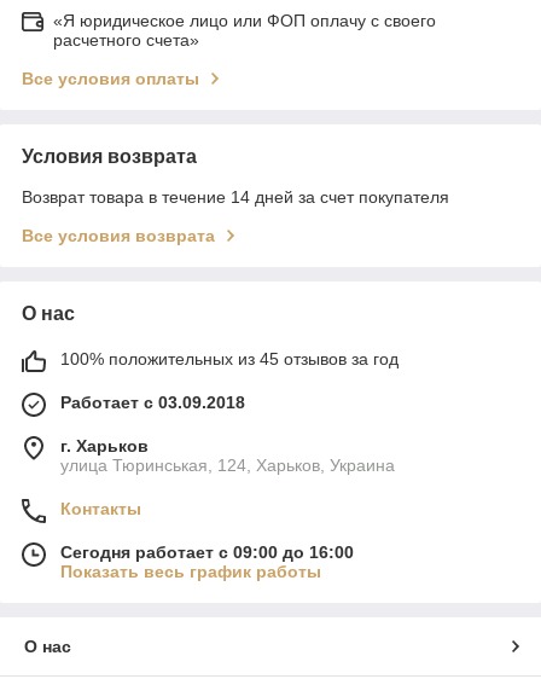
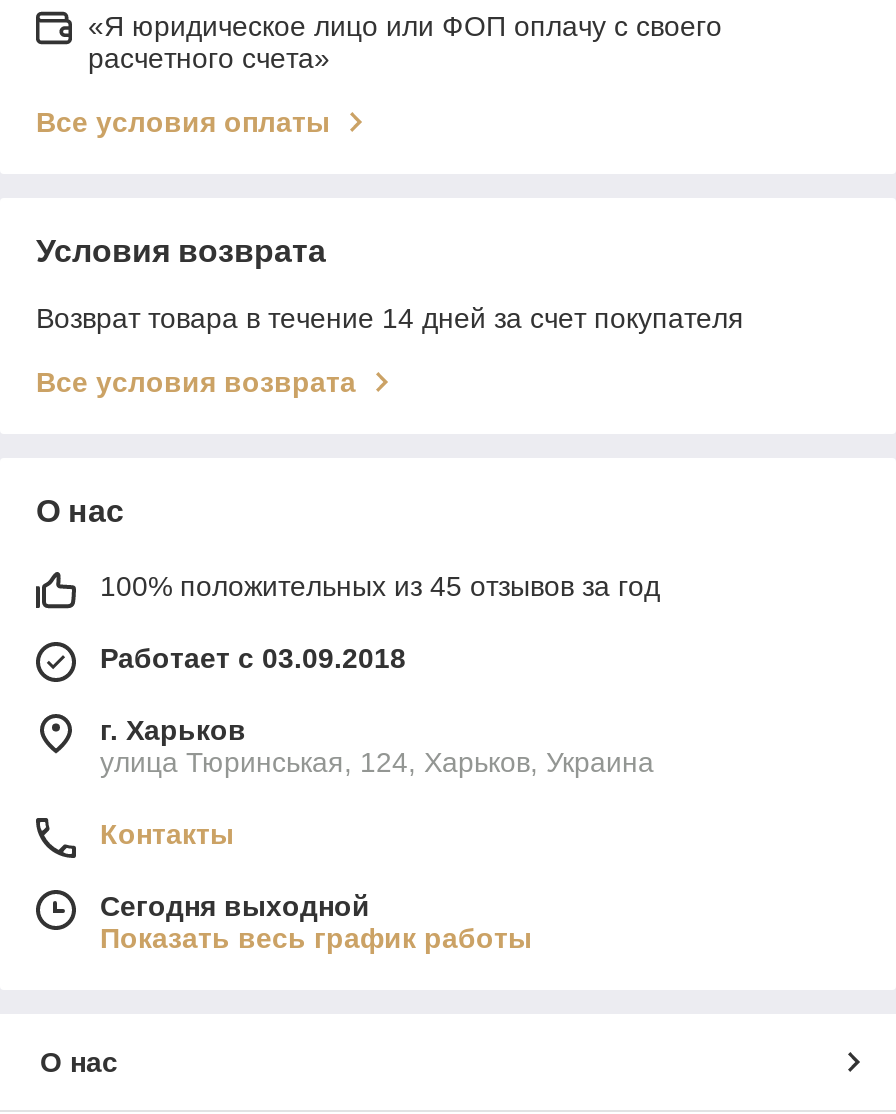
[60,542,354,562] Сегодня работает с 09:00 до 16:00 -> [100,890,370,922] Сегодня выходной

